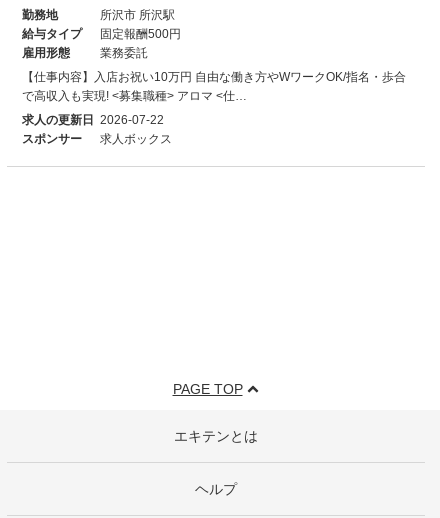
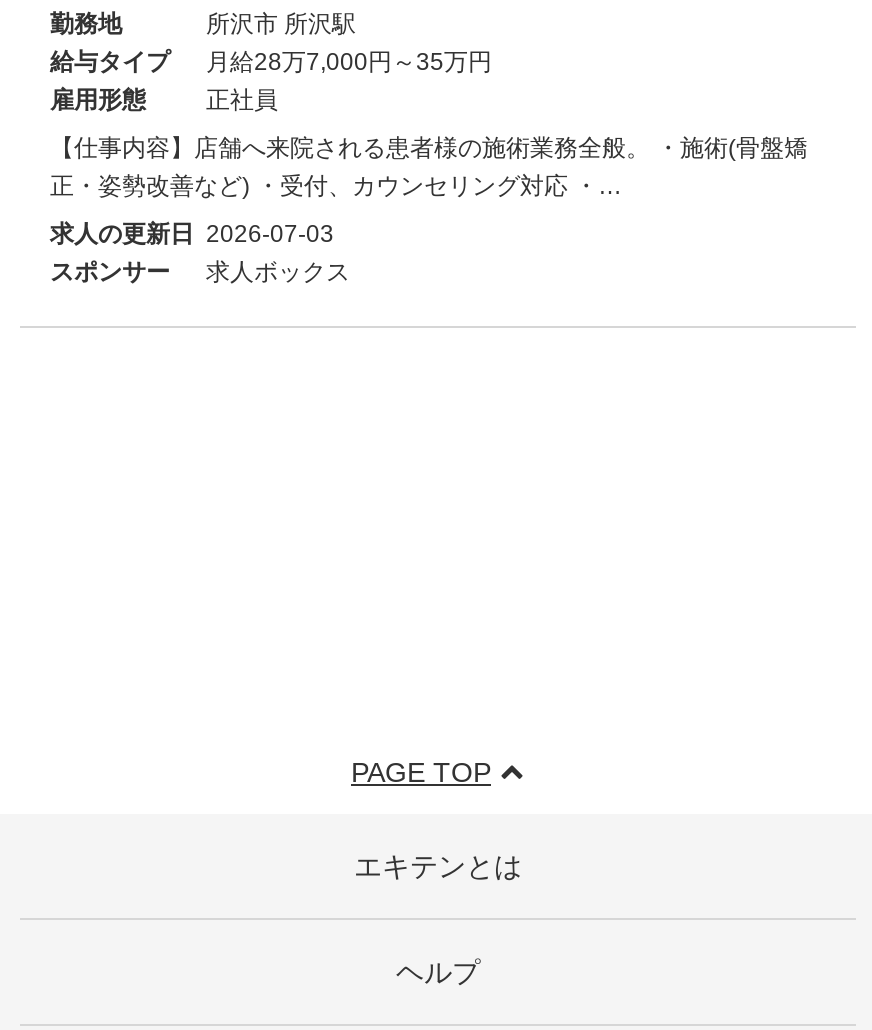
[100,27,181,41] 固定報酬500円 -> [206,47,492,75] 月給28万7,000円～35万円
[100,46,148,60] 業務委託 -> [206,85,278,113] 正社員
[22,70,406,103] 【仕事内容】入店お祝い10万円 自由な働き方やWワークOK/指名・歩合 | で高収入も実現! <募集職種> アロマ <仕… -> [50,133,808,199] 【仕事内容】店舗へ来院される患者様の施術業務全般。 ・施術(骨盤矯 | 正・姿勢改善など) ・受付、カウンセリング対応 ・…
[22,113,164,127] 求人の更新日 2026-07-22 -> [50,219,334,247] 求人の更新日 2026-07-03

